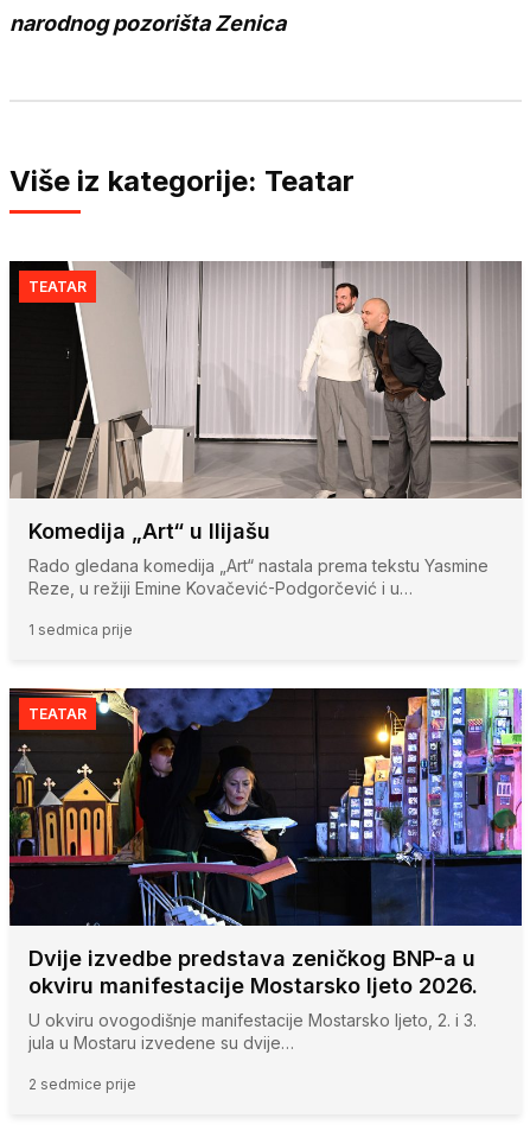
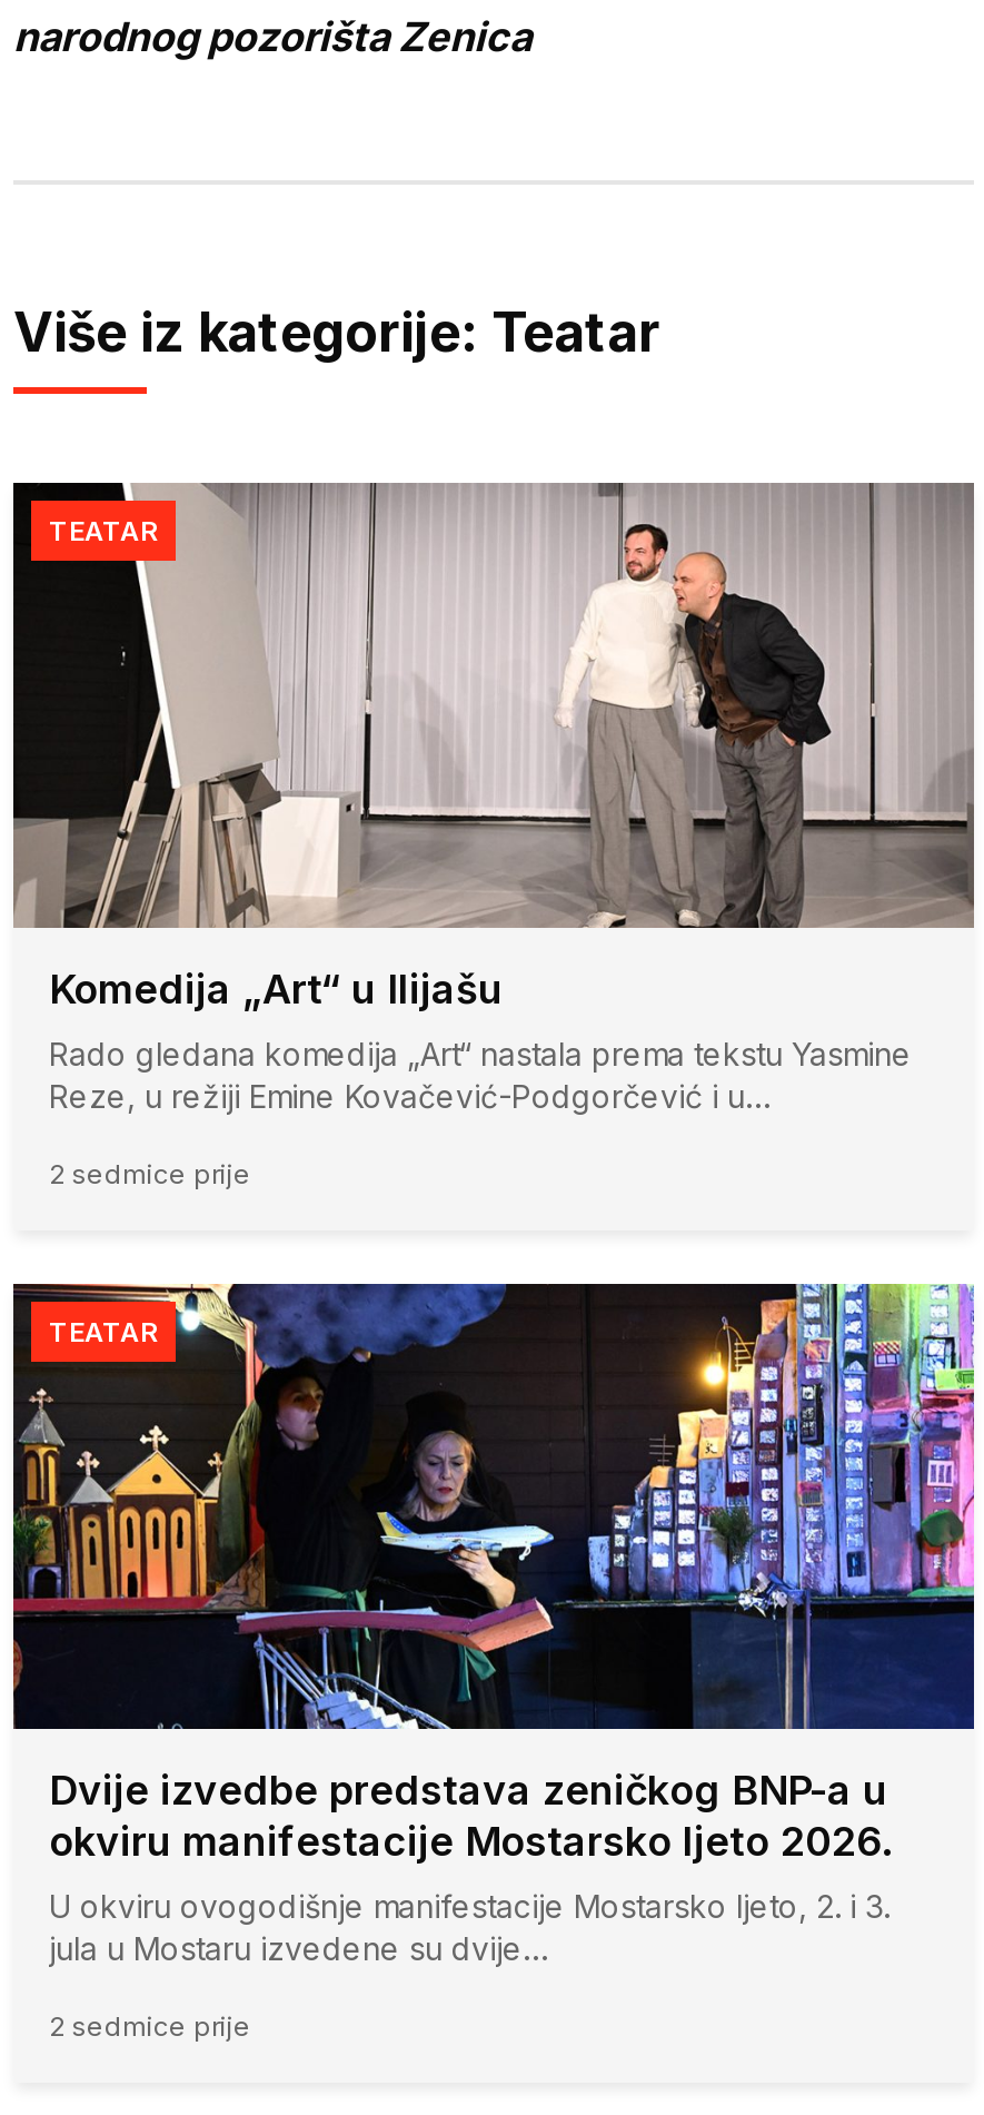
[28,620,133,638] 1 sedmica prije -> [49,1157,251,1190] 2 sedmice prije

